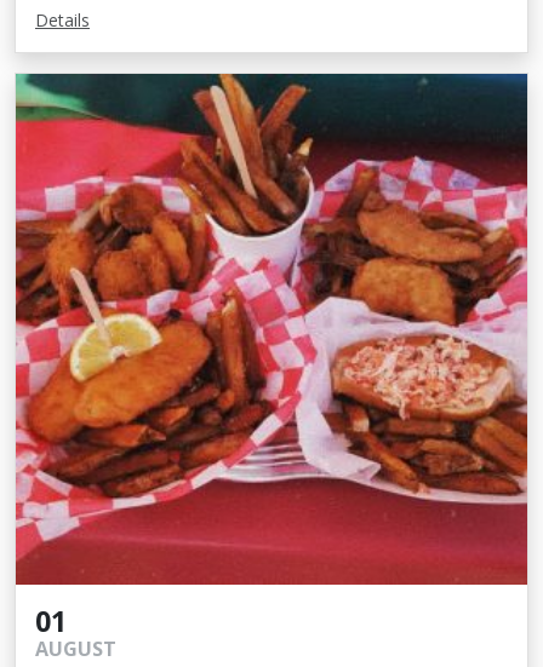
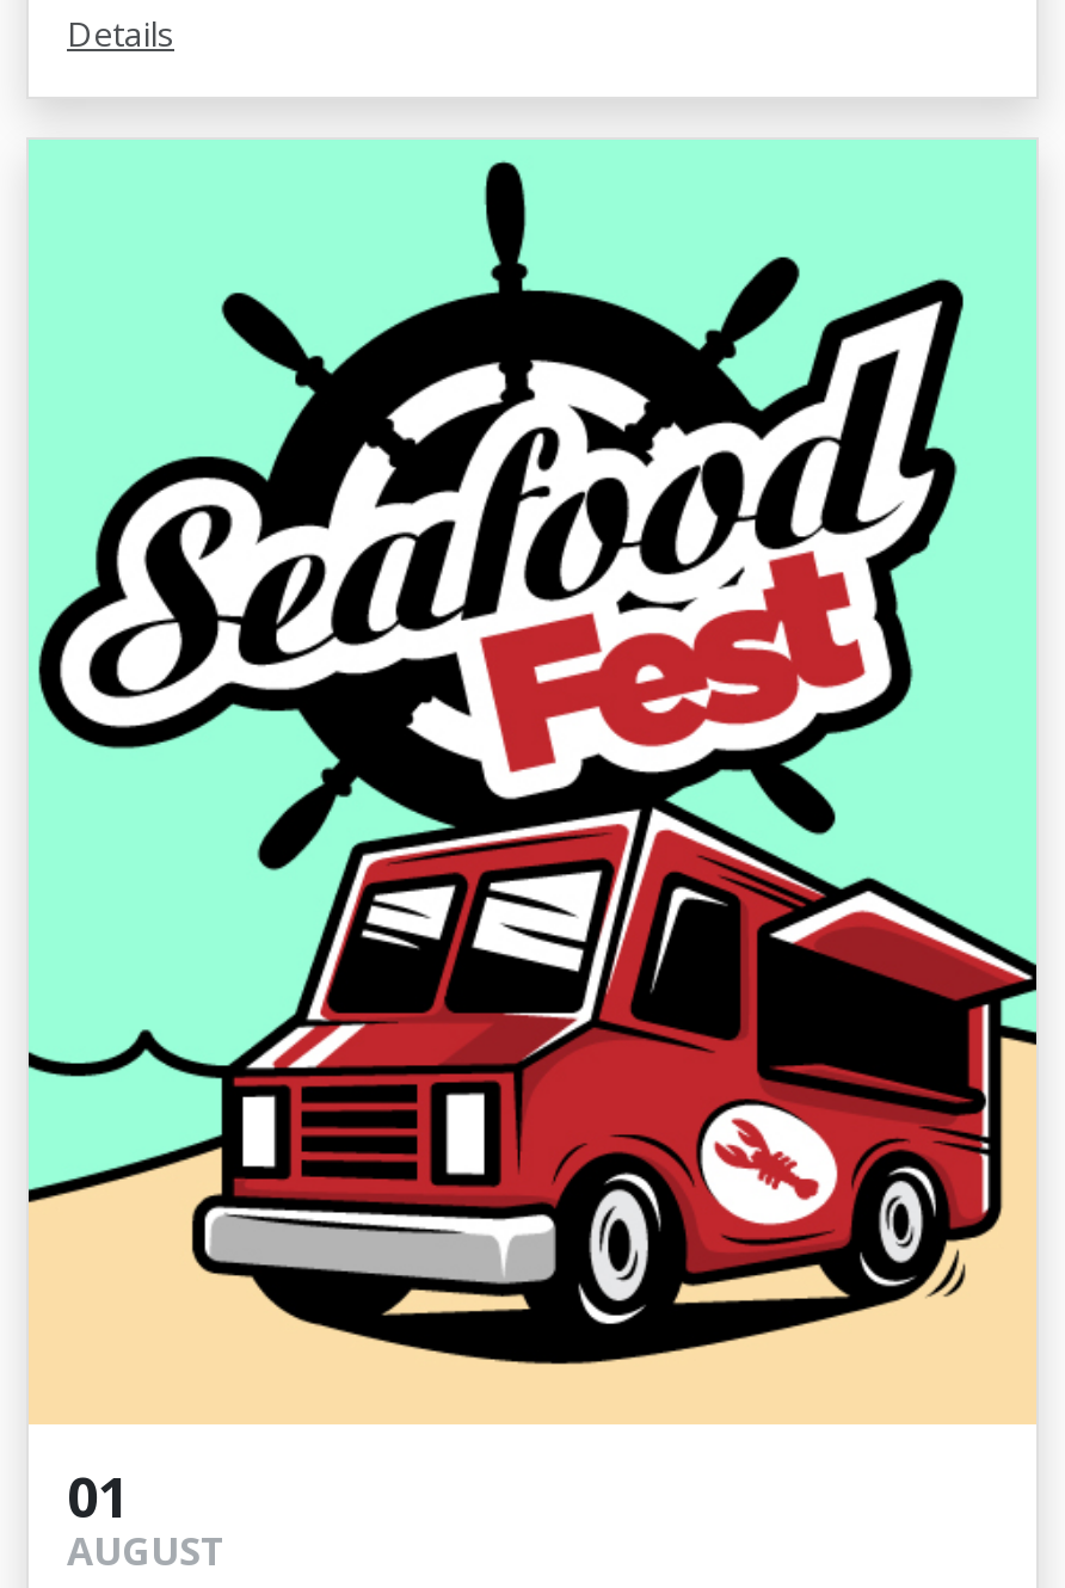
[15,73,528,586] [image] -> [26,139,1039,1426] [image]

